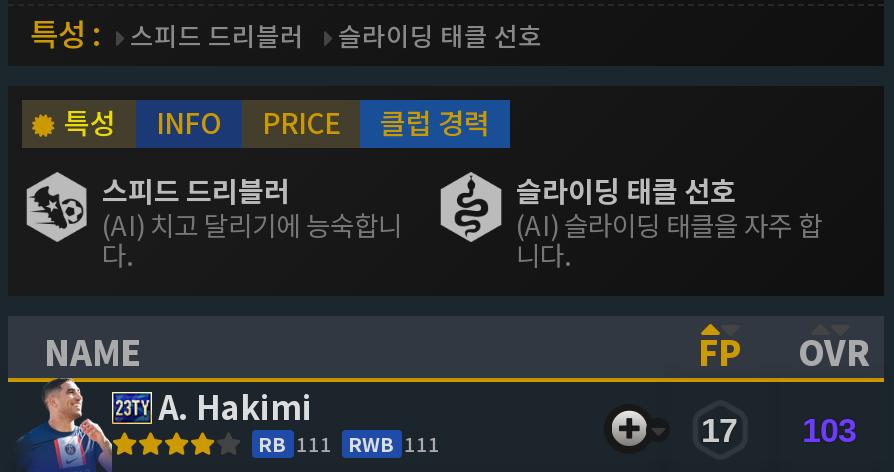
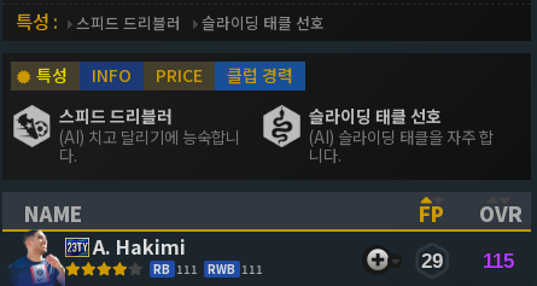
[701,413,737,451] 17 -> [421,250,442,273] 29
[802,413,856,451] 103 -> [482,250,513,273] 115

